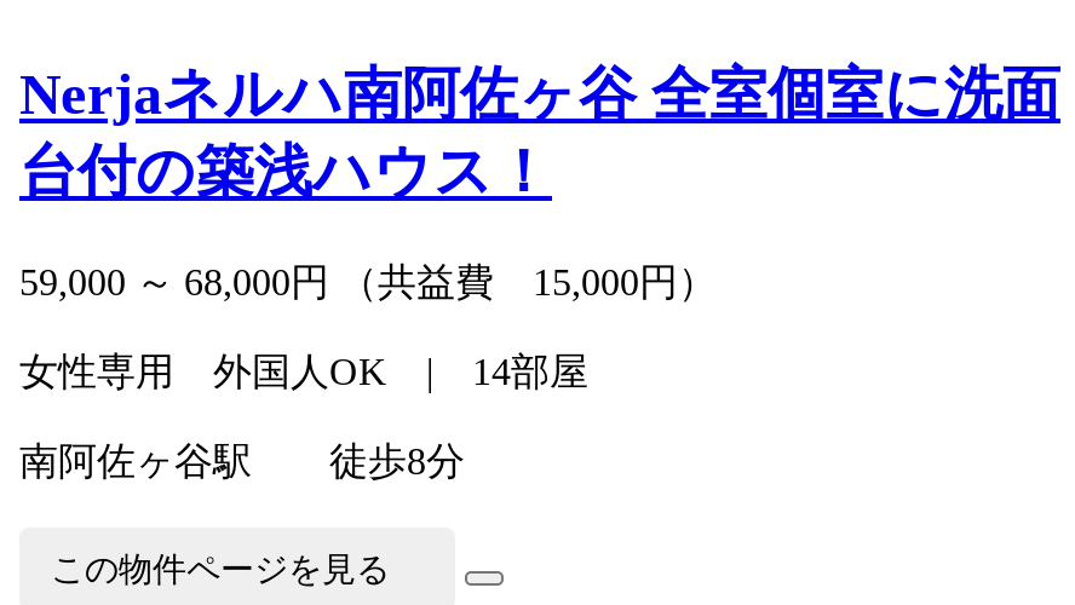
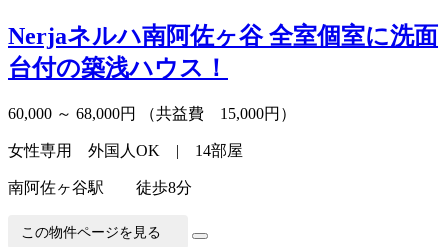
[19,262,717,303] 59,000 ～ 68,000円（共益費 15,000円） -> [8,105,296,122] 60,000 ～ 68,000円（共益費 15,000円）

